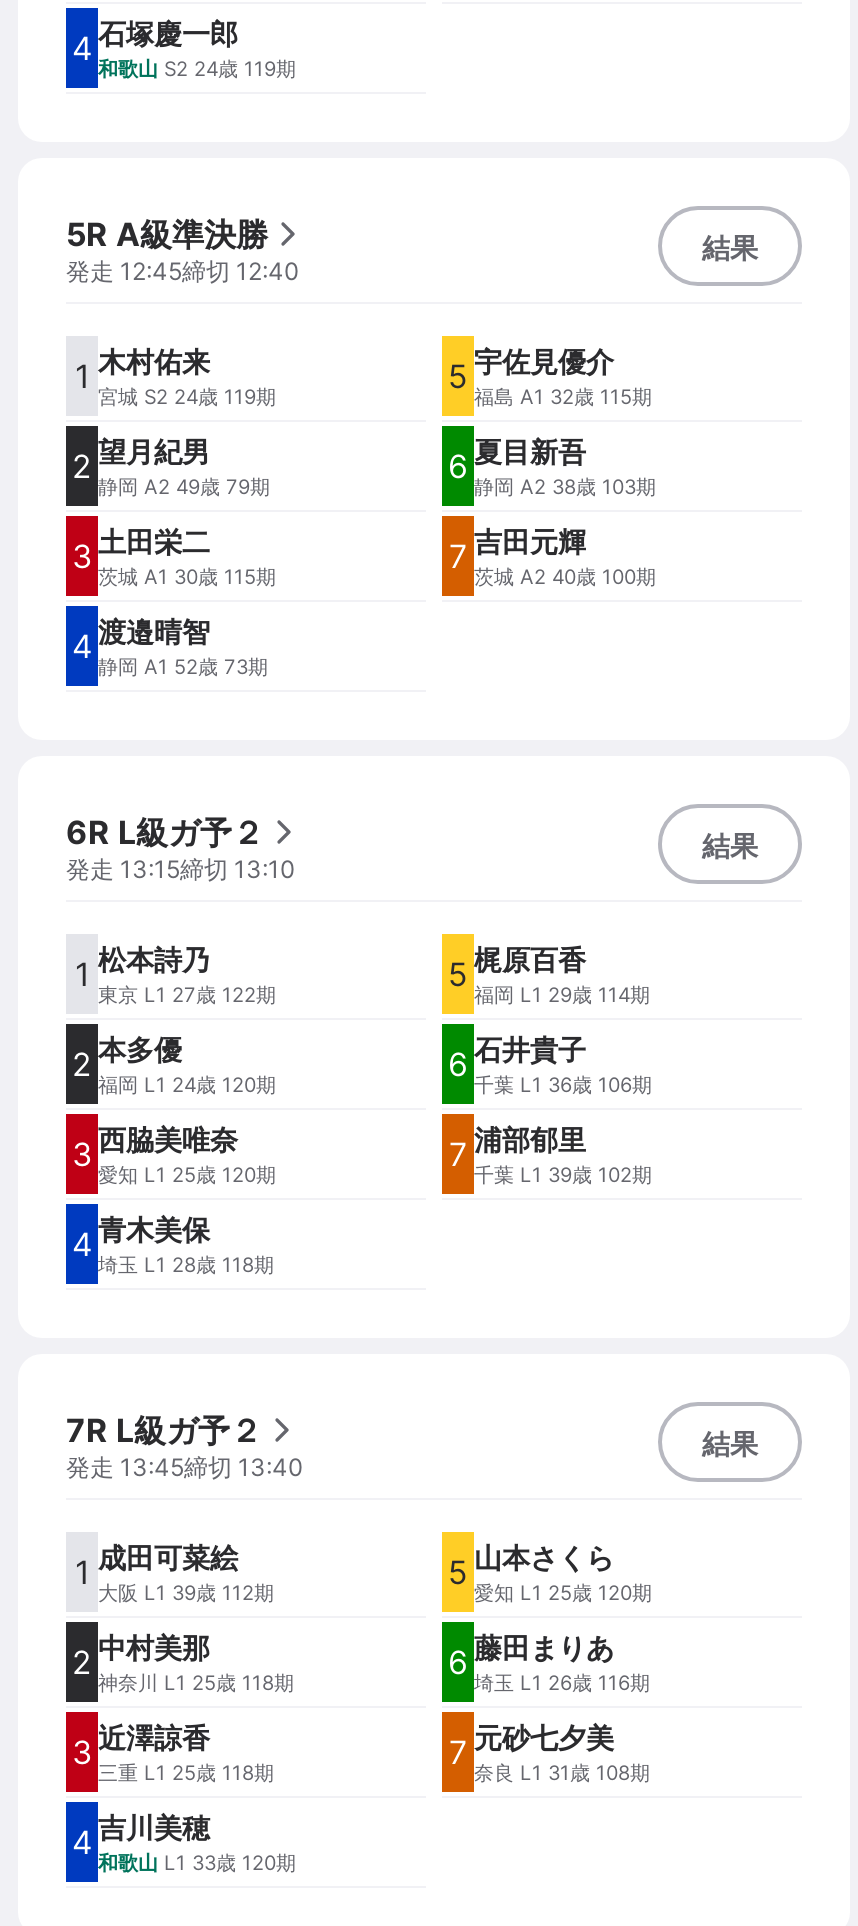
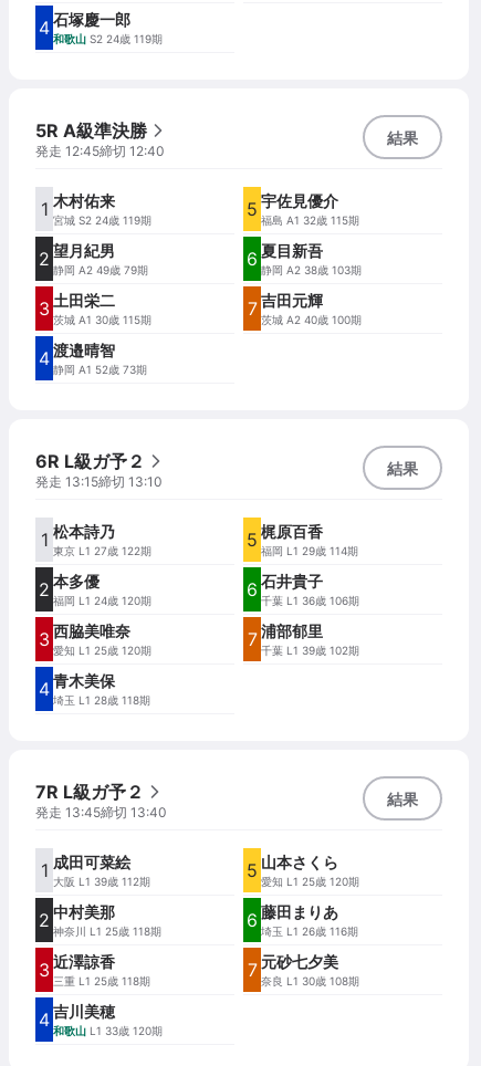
[474,1760,650,1784] 奈良L1 31歳 108期 -> [261,974,359,987] 奈良L1 30歳 108期

